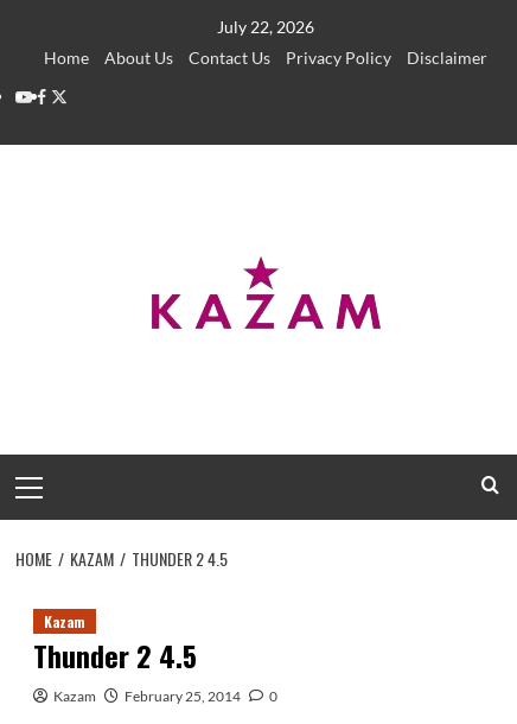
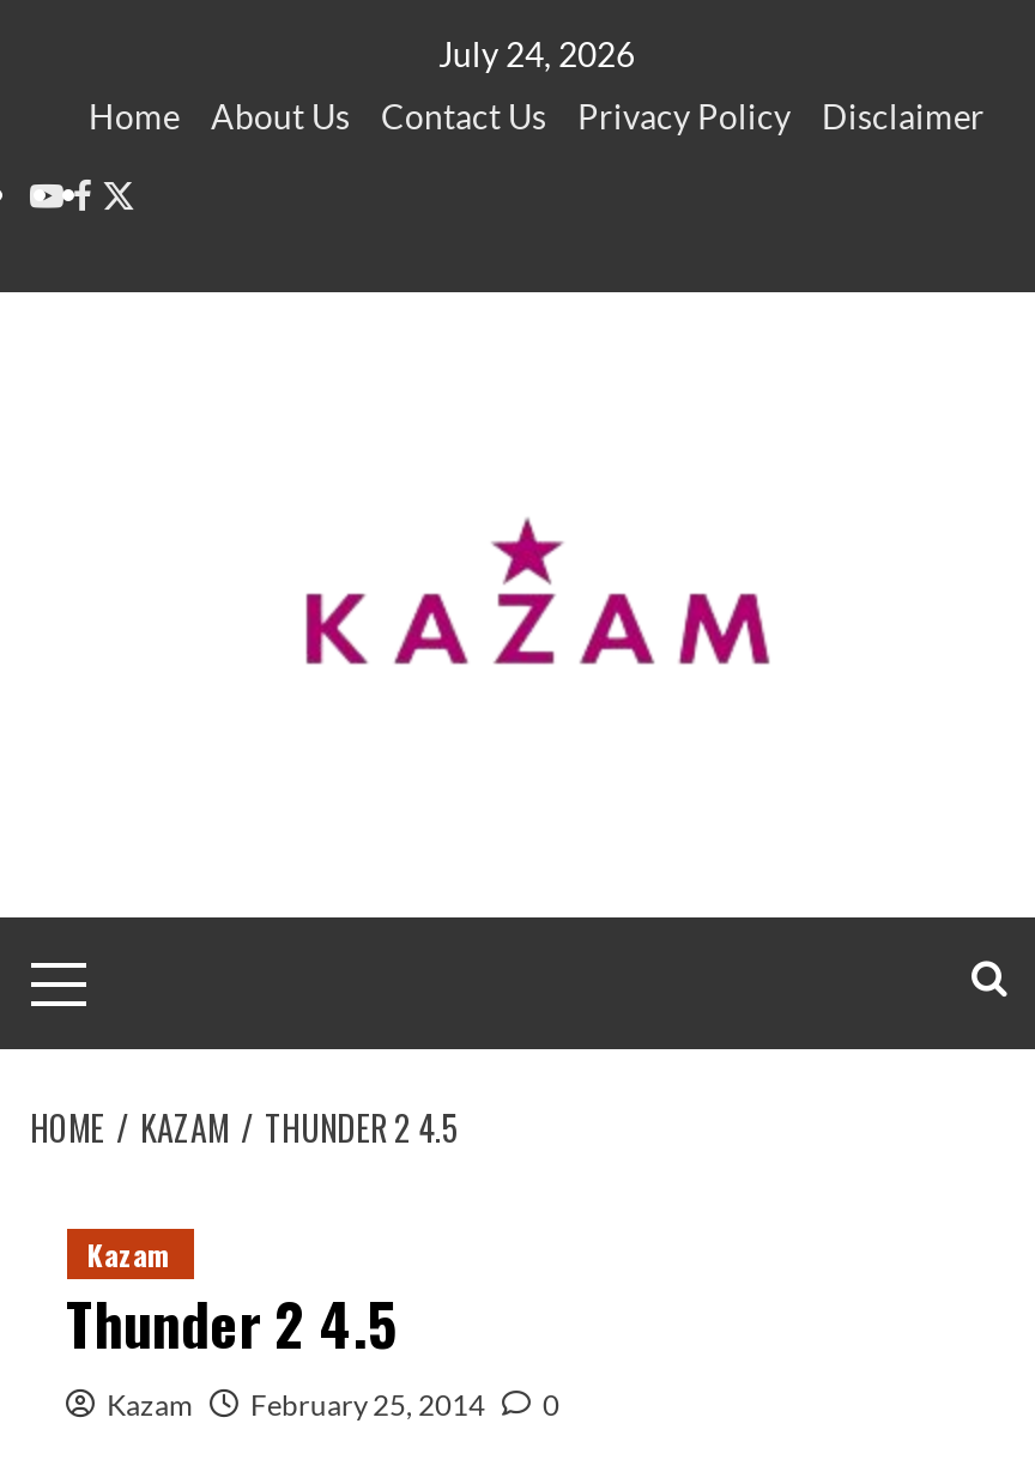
[217,17,314,37] July 22, 2026 -> [438,34,635,74] July 24, 2026

